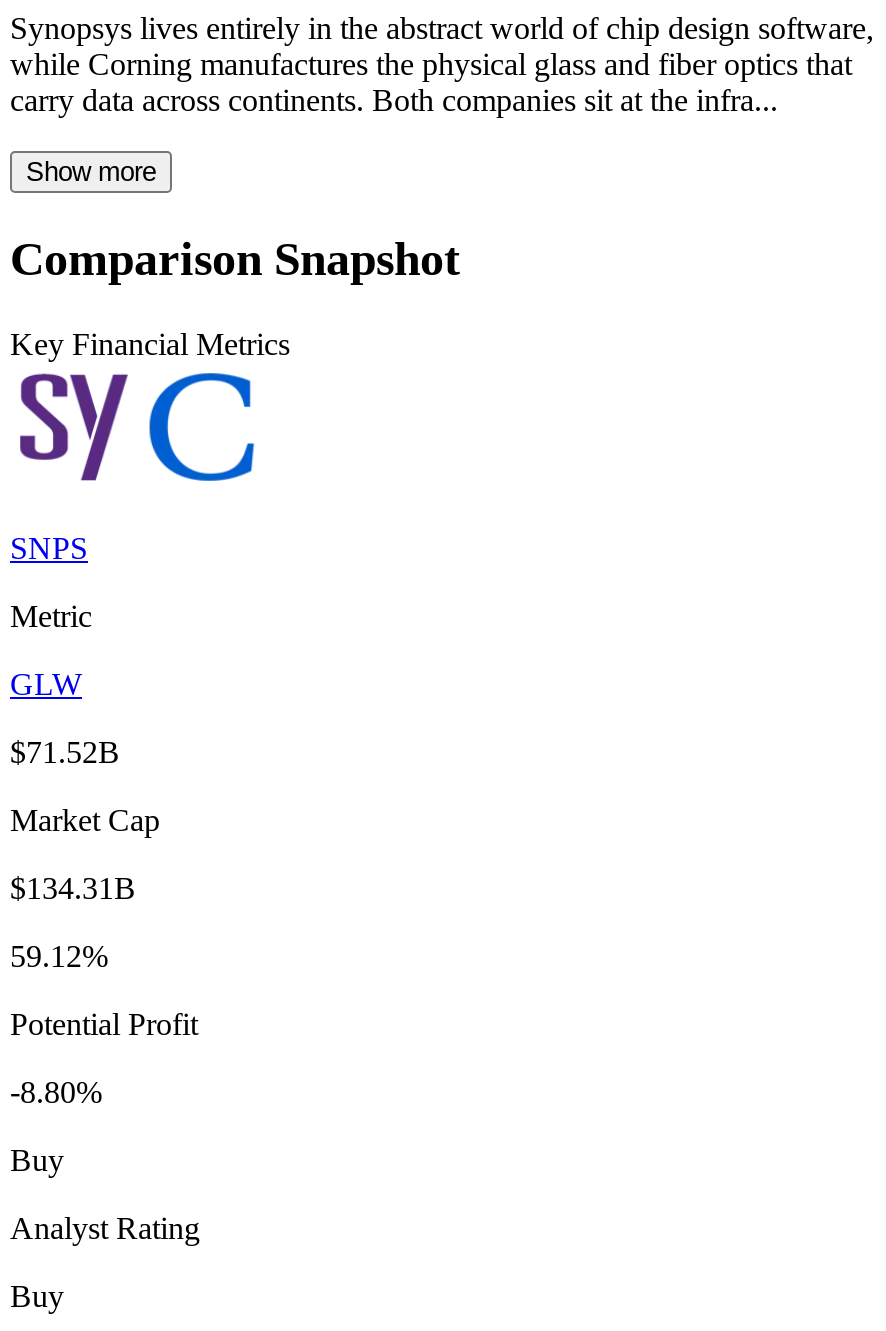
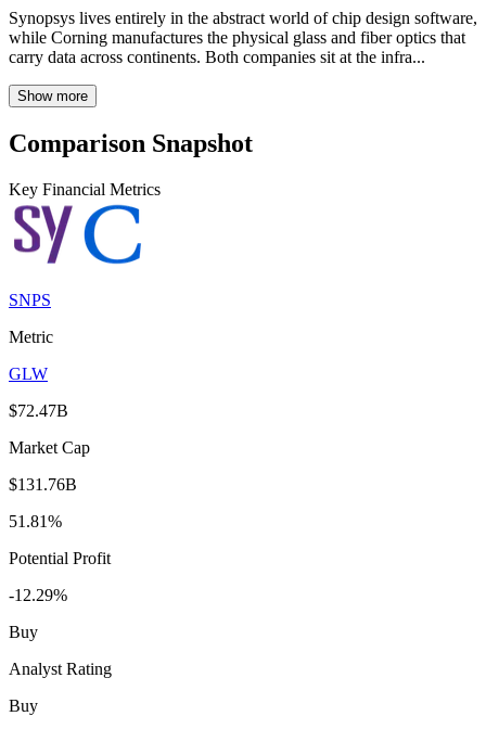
[10,736,120,770] $71.52B -> [9,402,68,420] $72.47B
[10,872,136,906] $134.31B -> [9,475,77,494] $131.76B
[10,940,108,974] 59.12% -> [9,512,62,531] 51.81%
[10,1076,102,1110] -8.80% -> [9,586,67,605] -12.29%

